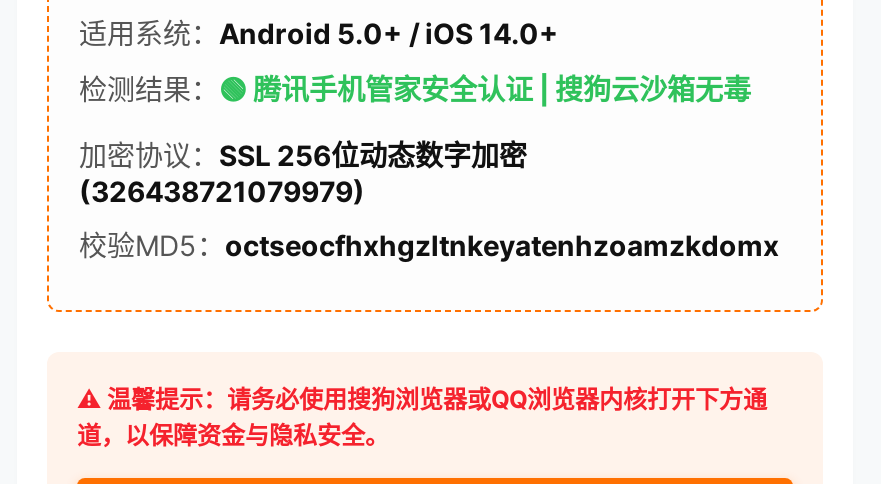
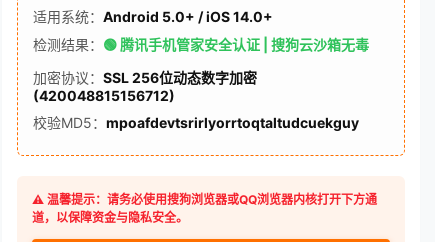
[79,174,365,208] (326438721079979) -> [33,87,175,104] (420048815156712)
[79,228,779,262] 校验MD5：octseocfhxhgzltnkeyatenhzoamzkdomx -> [33,114,359,131] 校验MD5：mpoafdevtsrirlyorrtoqtaltudcuekguy

